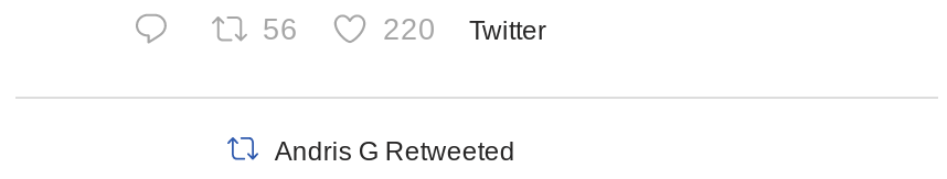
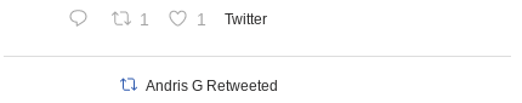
[263,14,436,47] 56 | 220 -> [140,10,206,28] 1 | 1

